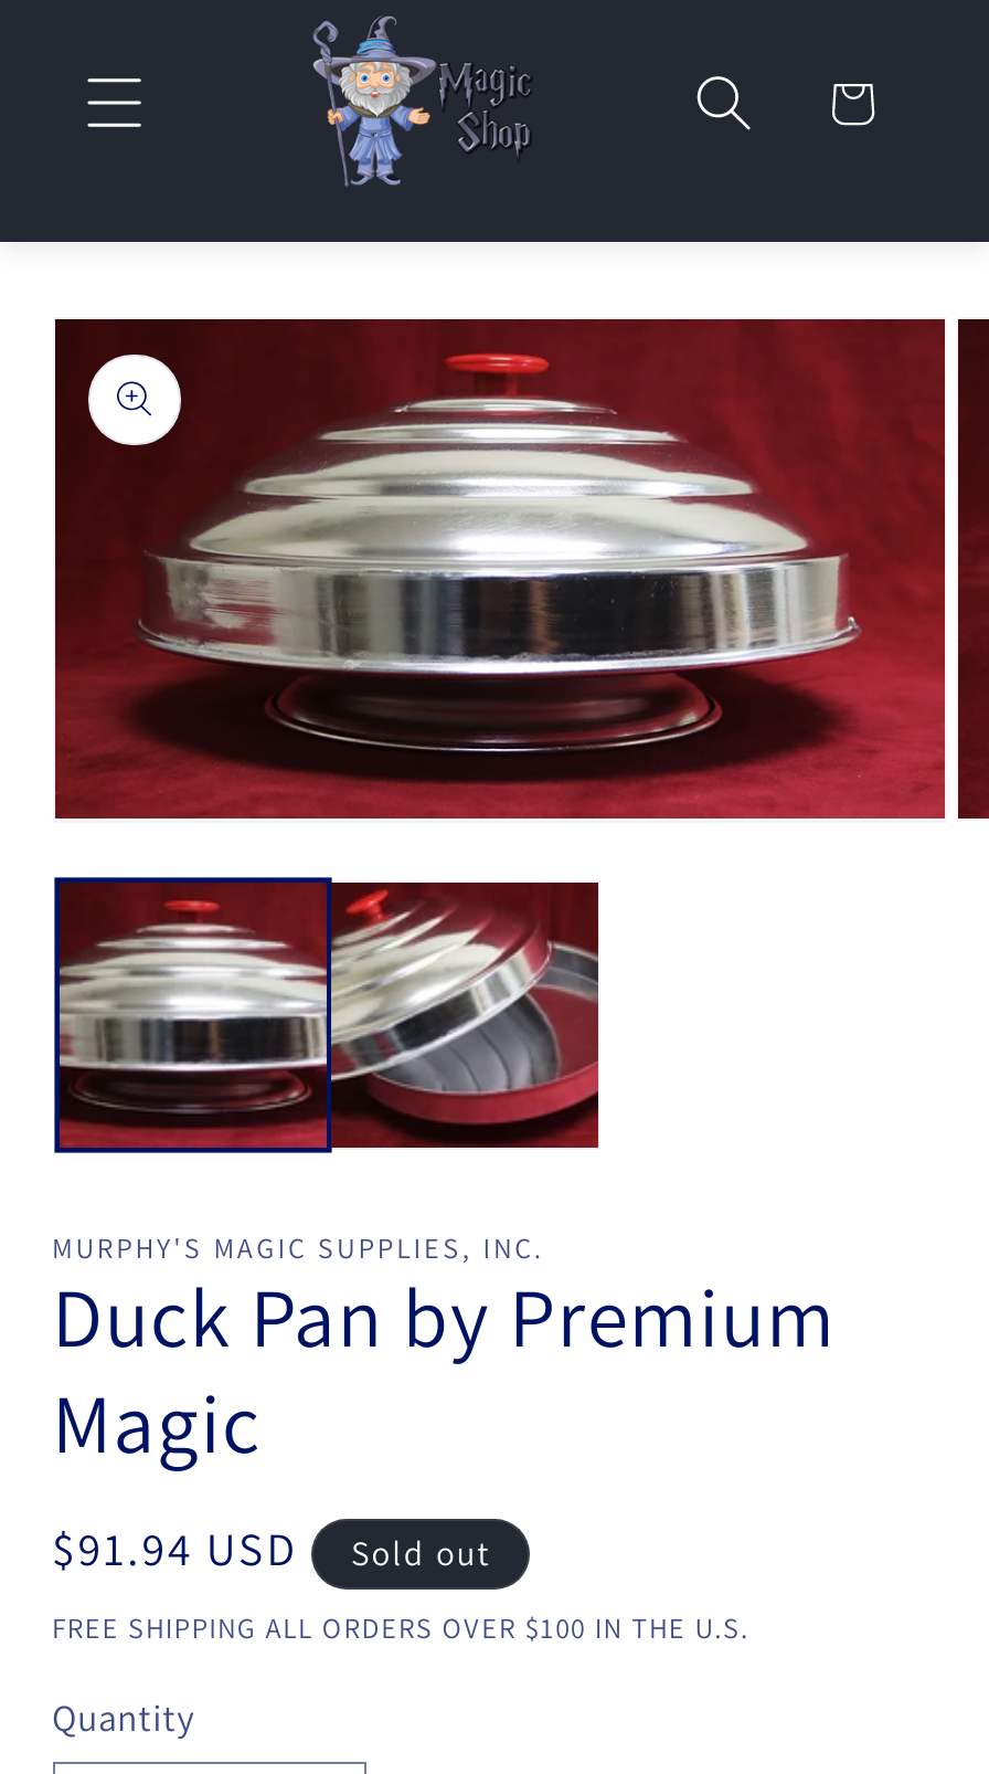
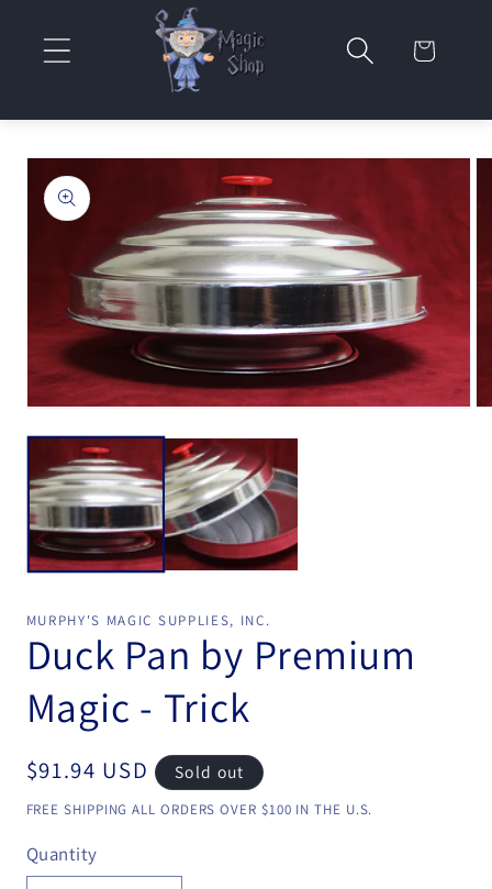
[52,1368,261,1477] Magic -> [26,680,250,734] Magic - Trick

